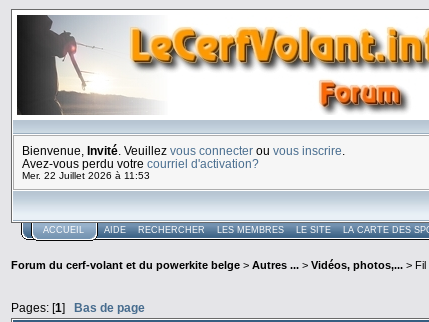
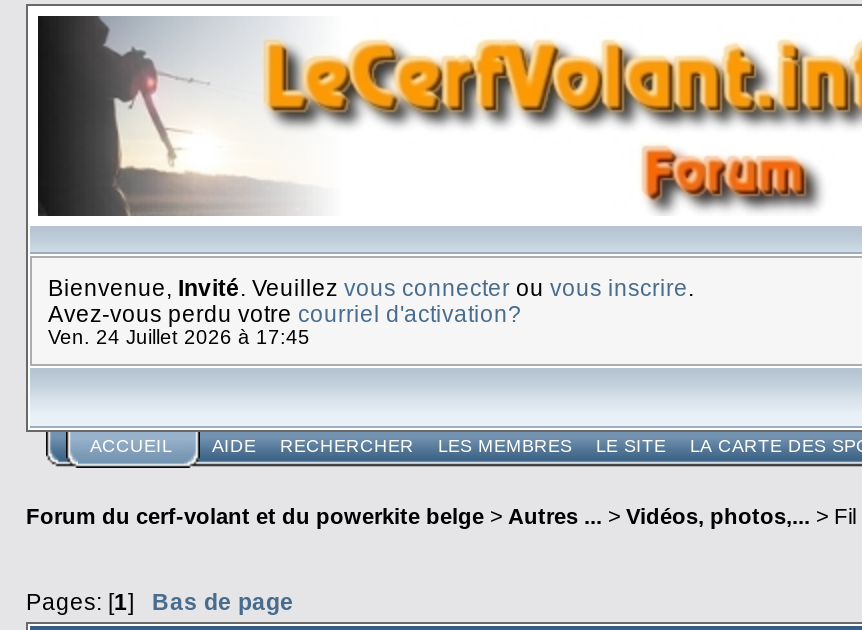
[22,170,150,181] Mer. 22 Juillet 2026 à 11:53 -> [48,326,310,348] Ven. 24 Juillet 2026 à 17:45

